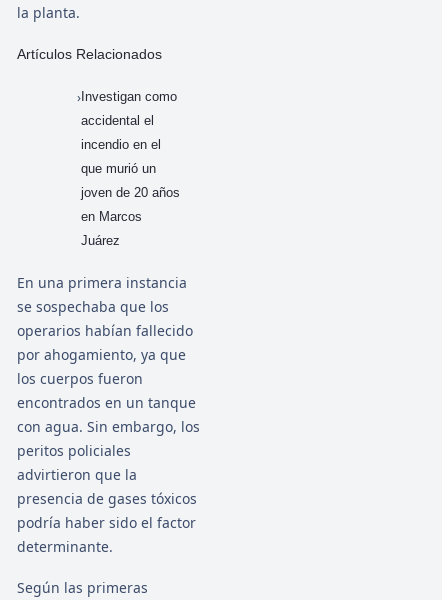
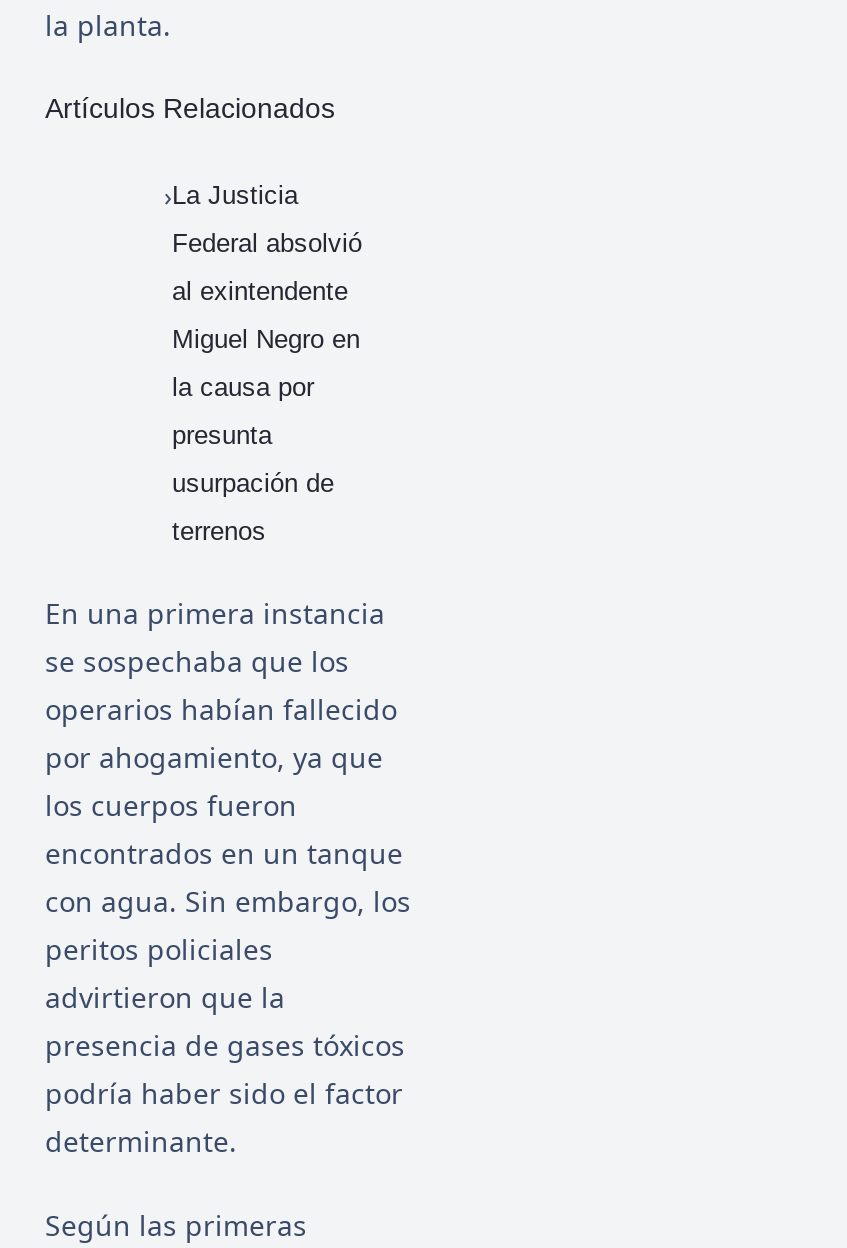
[80,89,179,248] Investigan como | accidental el | incendio en el | que murió un | joven de 20 años | en Marcos | Juárez -> [172,179,362,545] La Justicia | Federal absolvió | al exintendente | Miguel Negro en | la causa por | presunta | usurpación de | terrenos

